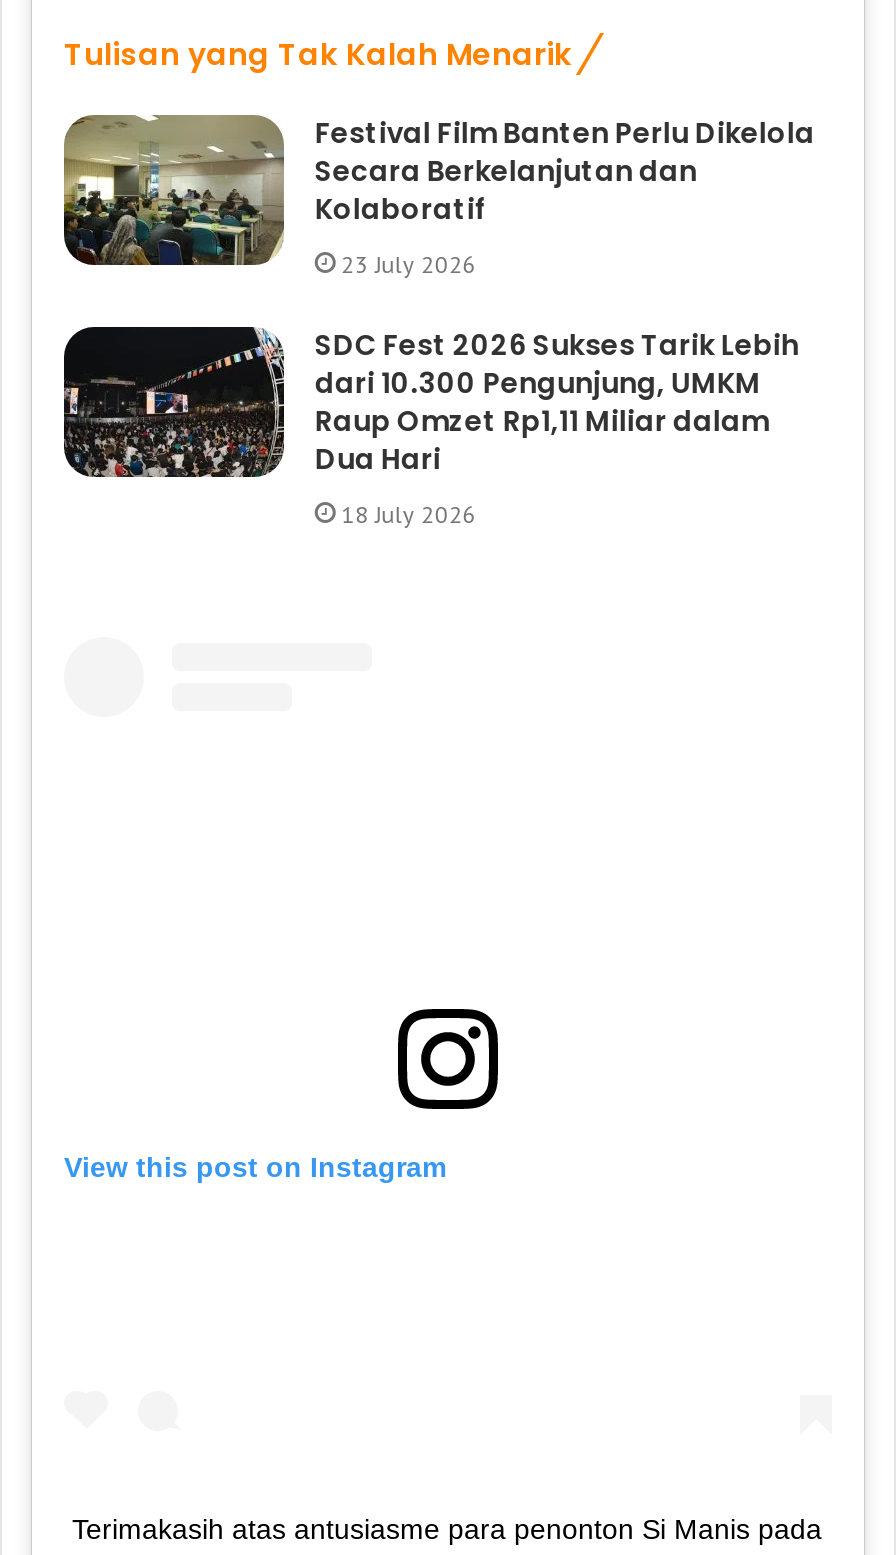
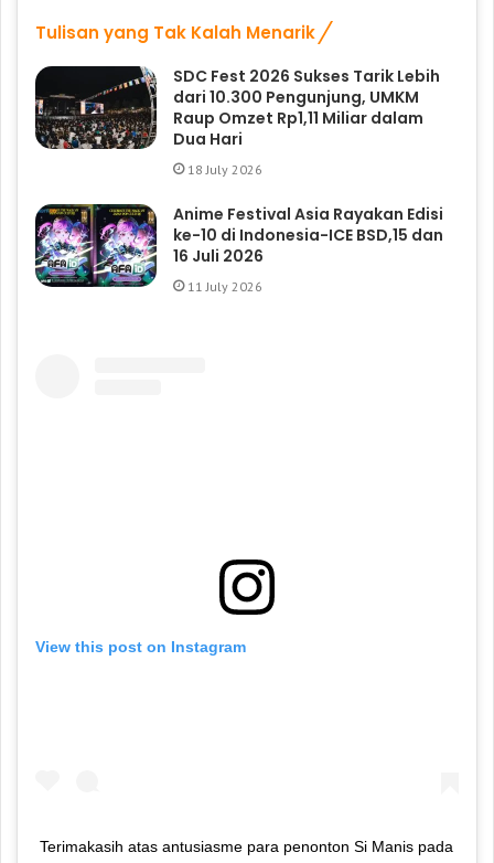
[62,113,815,279] [image] | Festival Film Banten Perlu Dikelola | Secara Berkelanjutan dan | Kolaboratif | 23 July 2026 -> none
moved [62,325,799,529] -> [34,65,440,178]: [image] | SDC Fest 2026 Sukses Tarik Lebih | dari 10.300 Pengunjung, UMKM | Raup Omzet Rp1,11 Miliar dalam | Dua Hari | 18 July 2026
none -> [34,203,444,295] [image] | Anime Festival Asia Rayakan Edisi | ke-10 di Indonesia-ICE BSD,15 dan | 16 Juli 2026 | 11 July 2026

